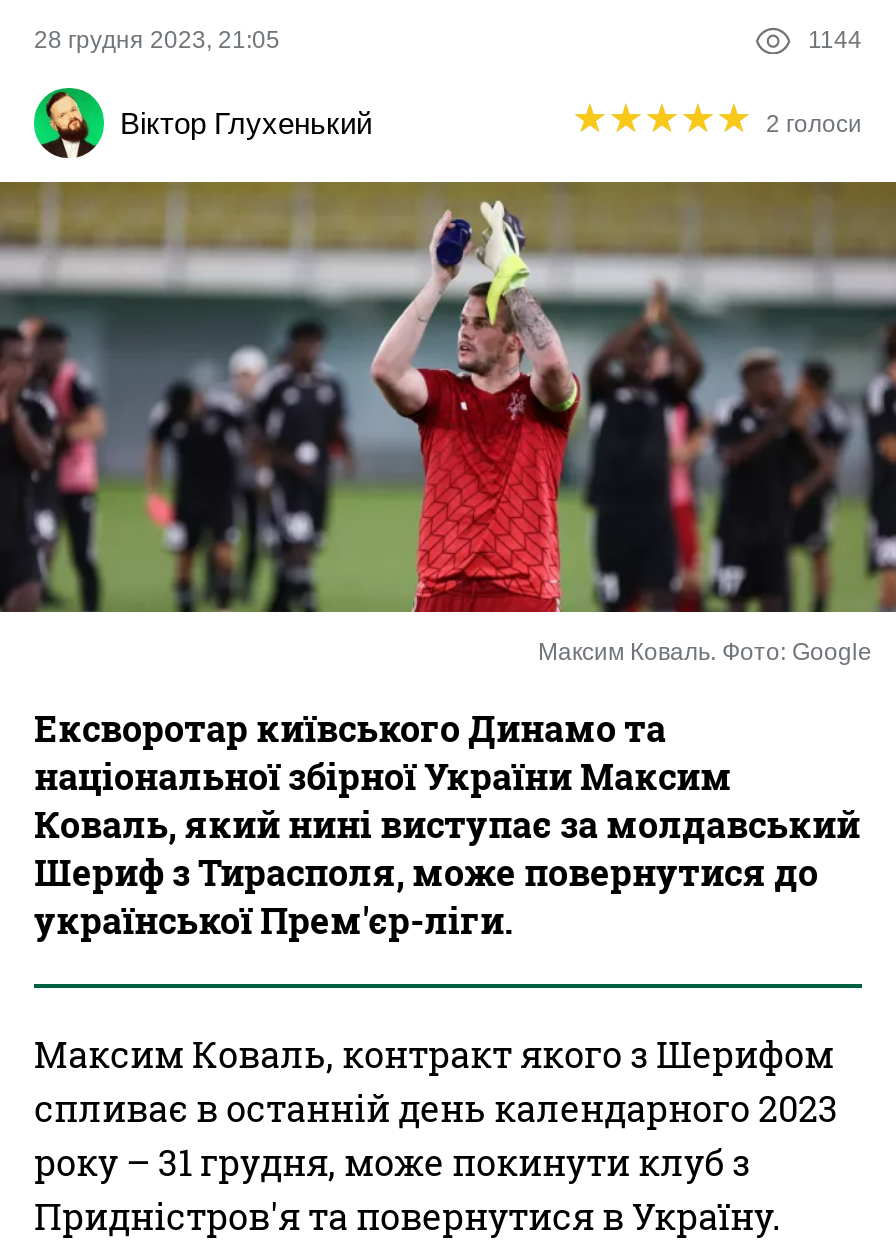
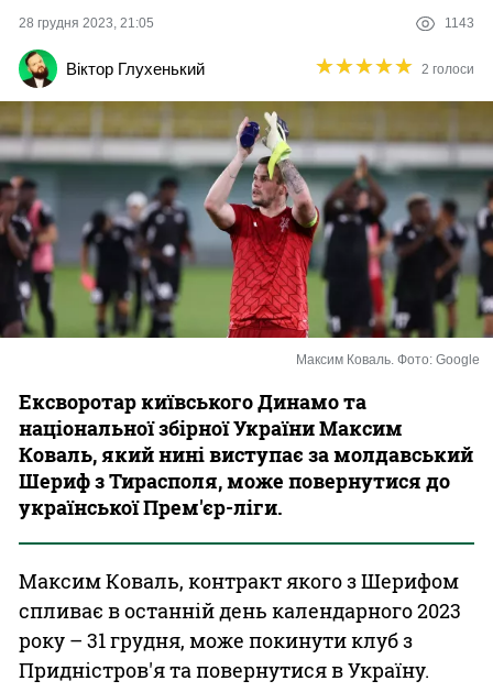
[808,26,862,54] 1144 -> [445,15,474,31] 1143

